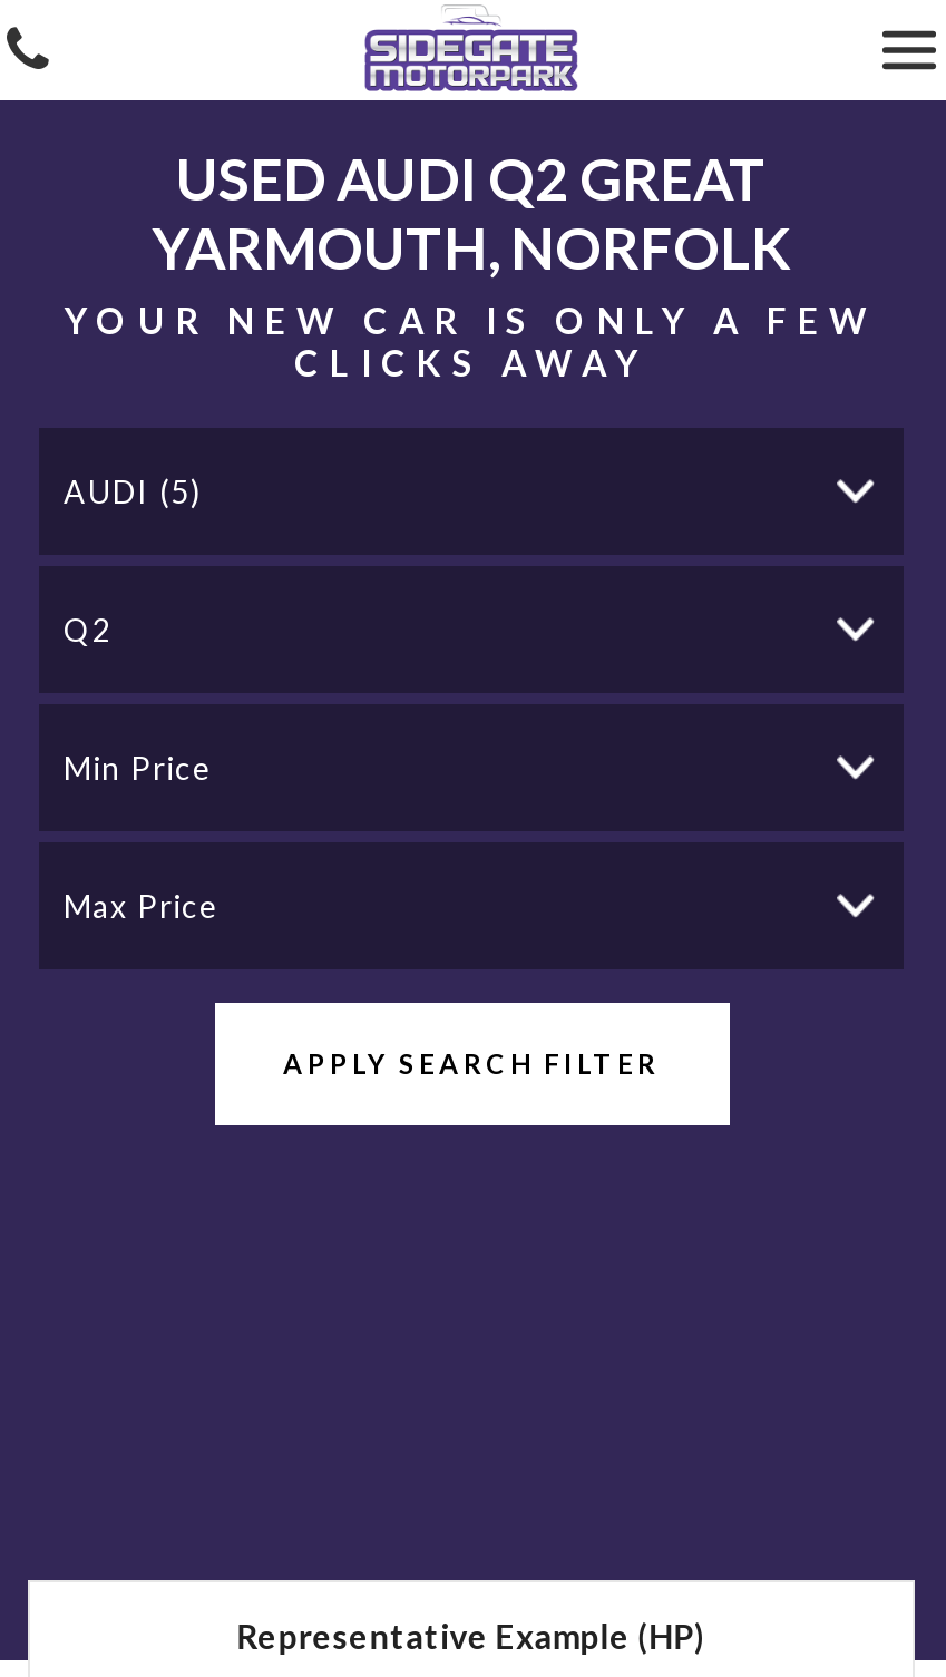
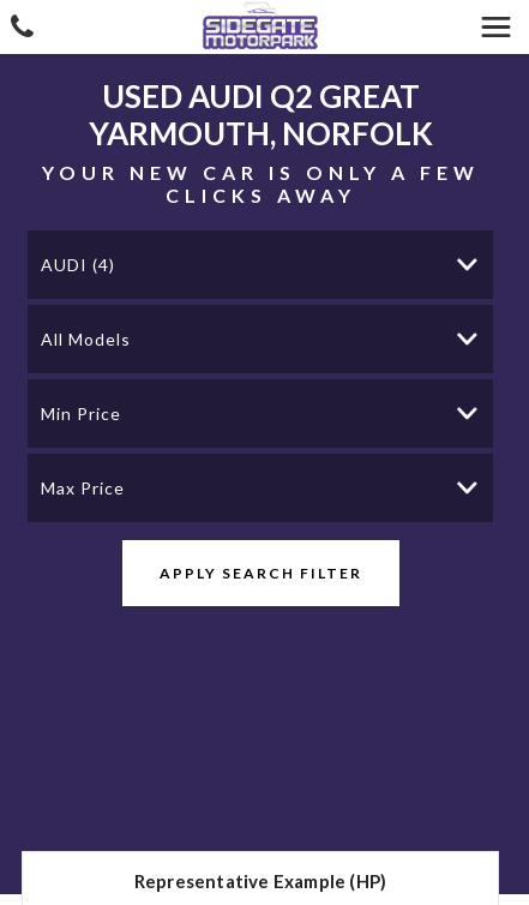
[64,472,202,510] AUDI (5) -> [41,254,115,275] AUDI (4)
[64,611,113,649] Q2 -> [41,329,131,349] All Models

